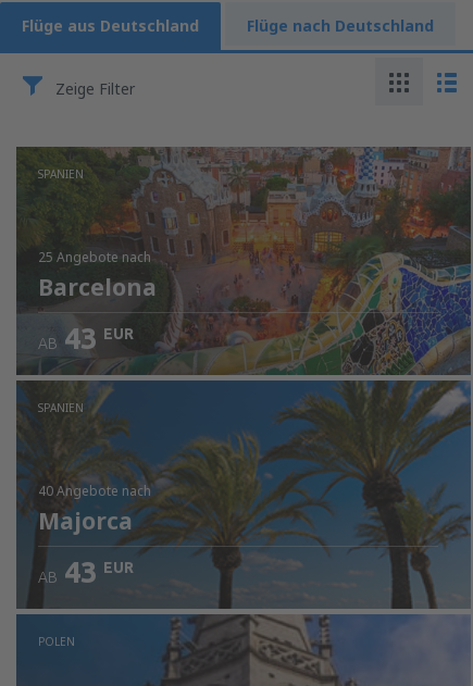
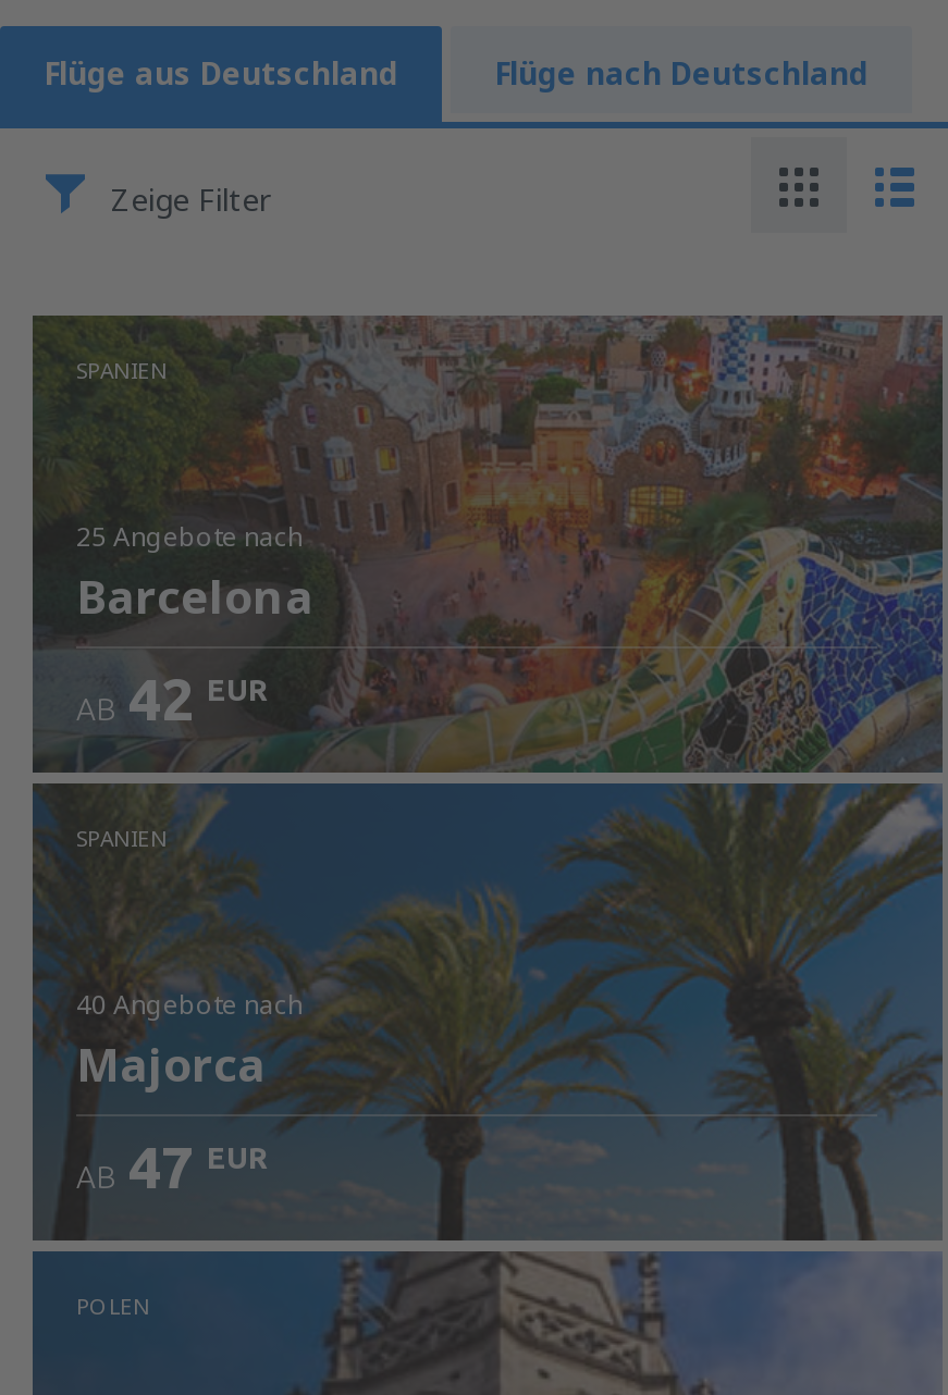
[38,322,134,354] AB 43 EUR -> [76,666,268,731] AB 42 EUR
[38,556,134,588] AB 43 EUR -> [76,1134,268,1199] AB 47 EUR

